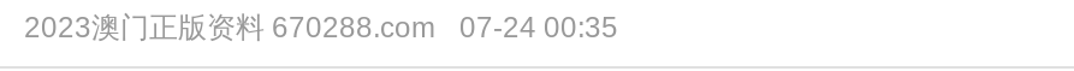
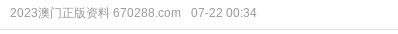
[24,11,618,45] 2023澳门正版资料 670288.com 07-24 00:35 -> [10,6,257,20] 2023澳门正版资料 670288.com 07-22 00:34

